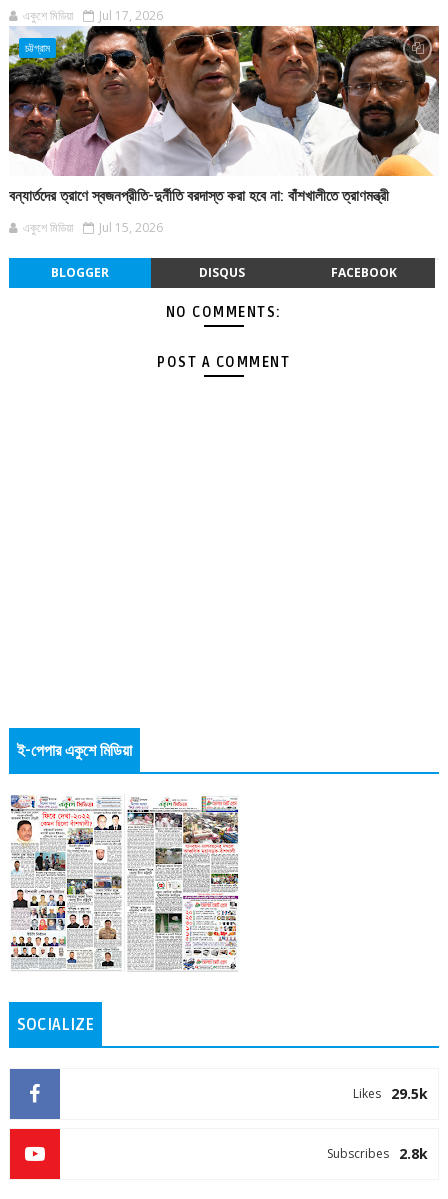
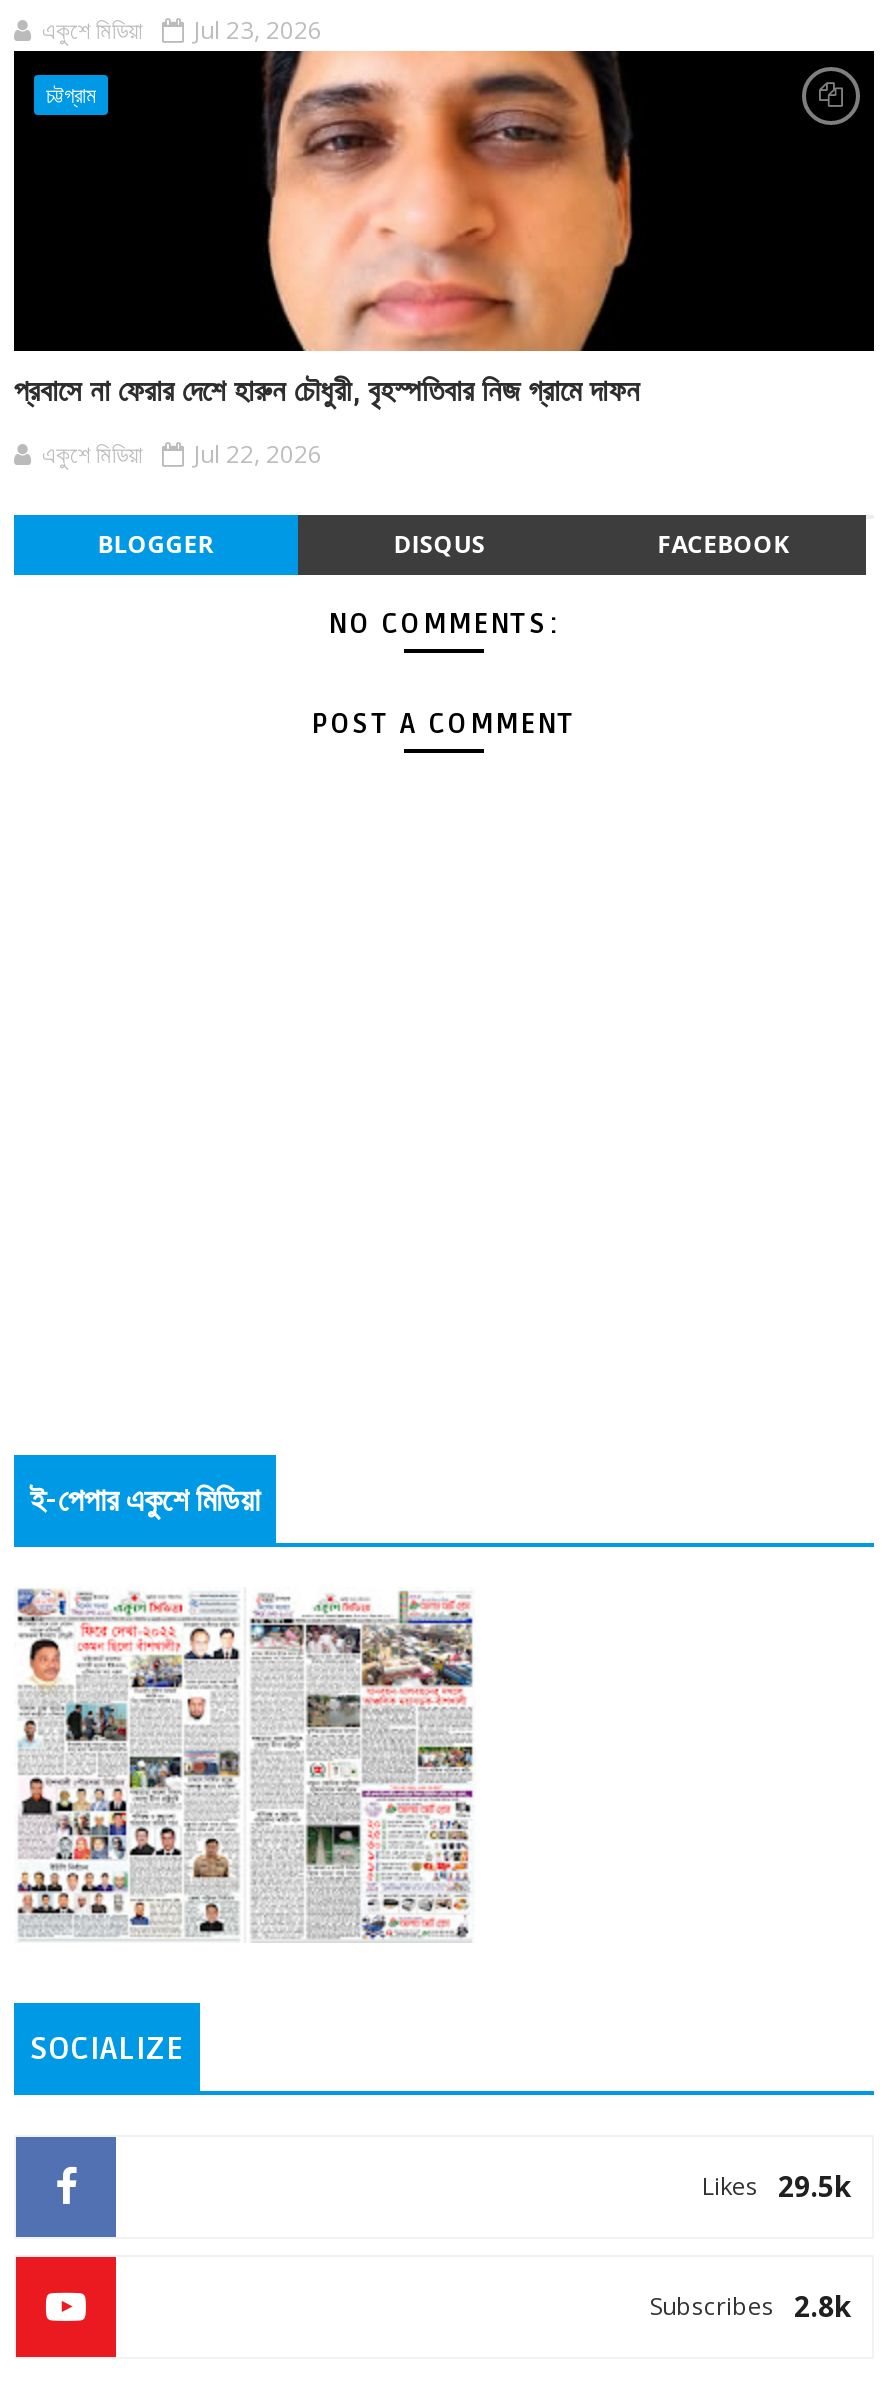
[23,7,163,24] একুশে মিডিয়া Jul 17, 2026 -> [42,13,322,47] একুশে মিডিয়া Jul 23, 2026
[8,25,440,205] [image] | বন্যার্তদের ত্রাণে স্বজনপ্রীতি-দুর্নীতি বরদাস্ত করা হবে না: বাঁশখালীতে ত্রাণমন্ত্রী -> [12,49,876,409] [image] | প্রবাসে না ফেরার দেশে হারুন চৌধুরী, বৃহস্পতিবার নিজ গ্রামে দাফন
[23,219,163,236] একুশে মিডিয়া Jul 15, 2026 -> [42,437,322,471] একুশে মিডিয়া Jul 22, 2026

